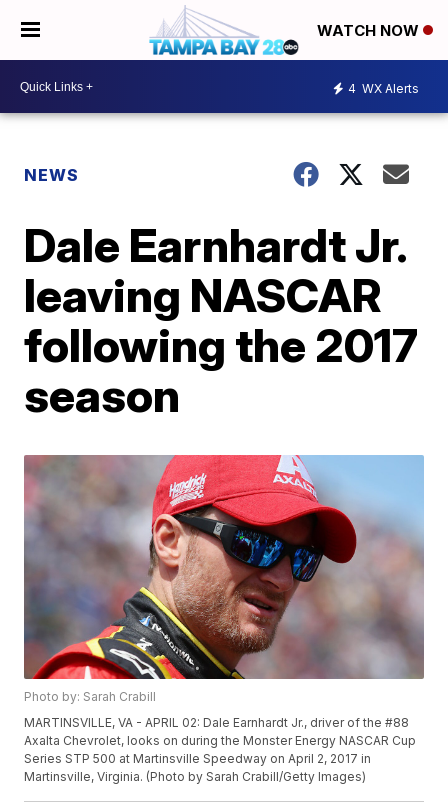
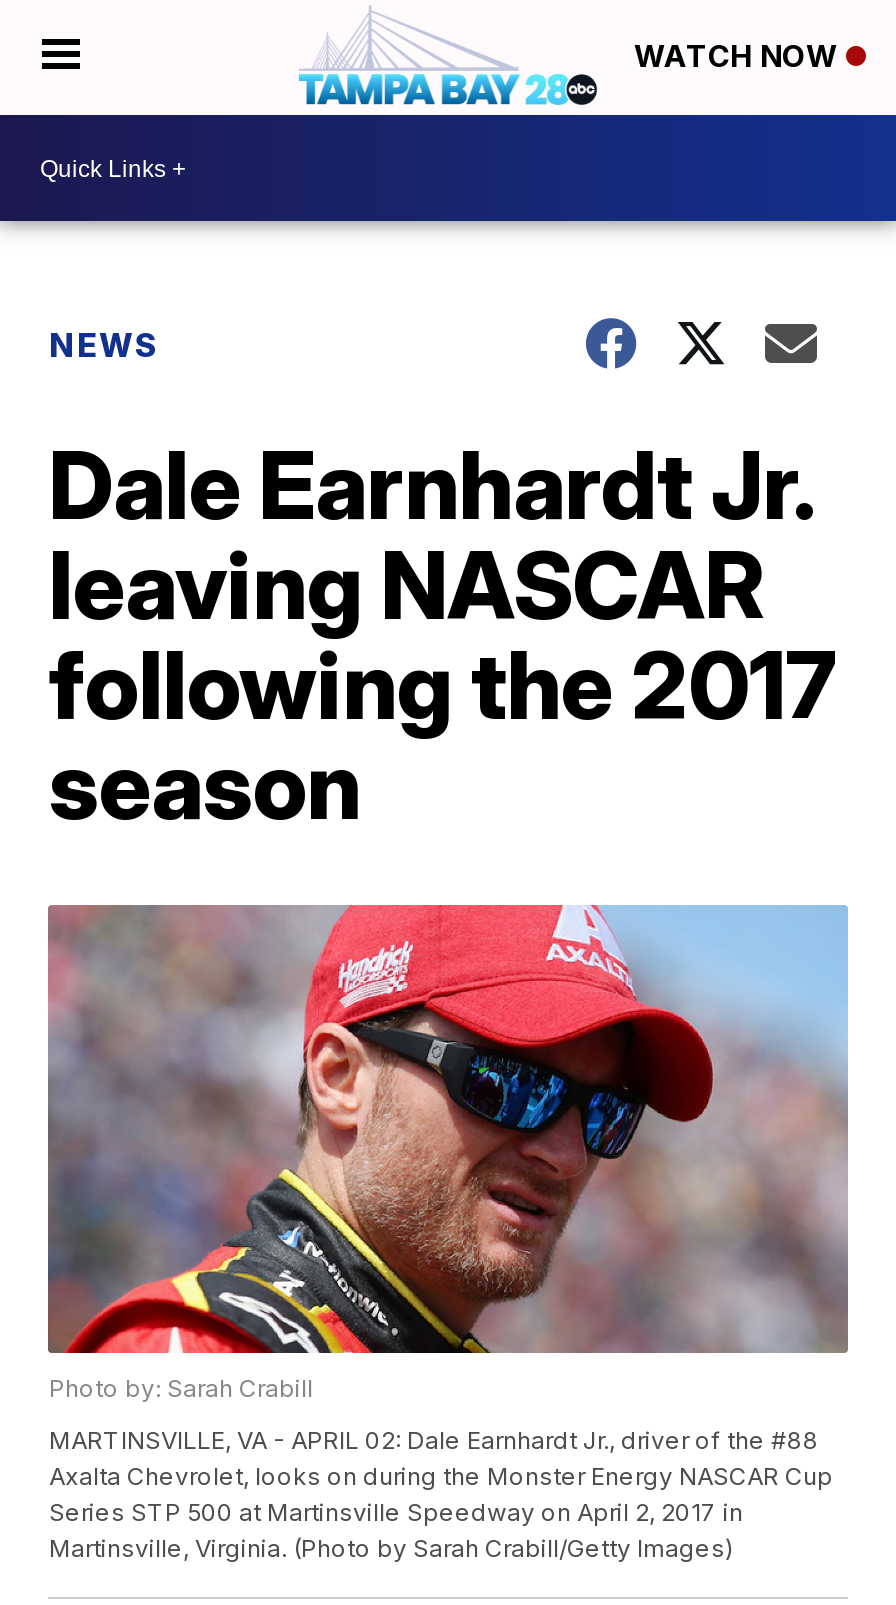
[348,80,419,95] 4 WX Alerts -> none

